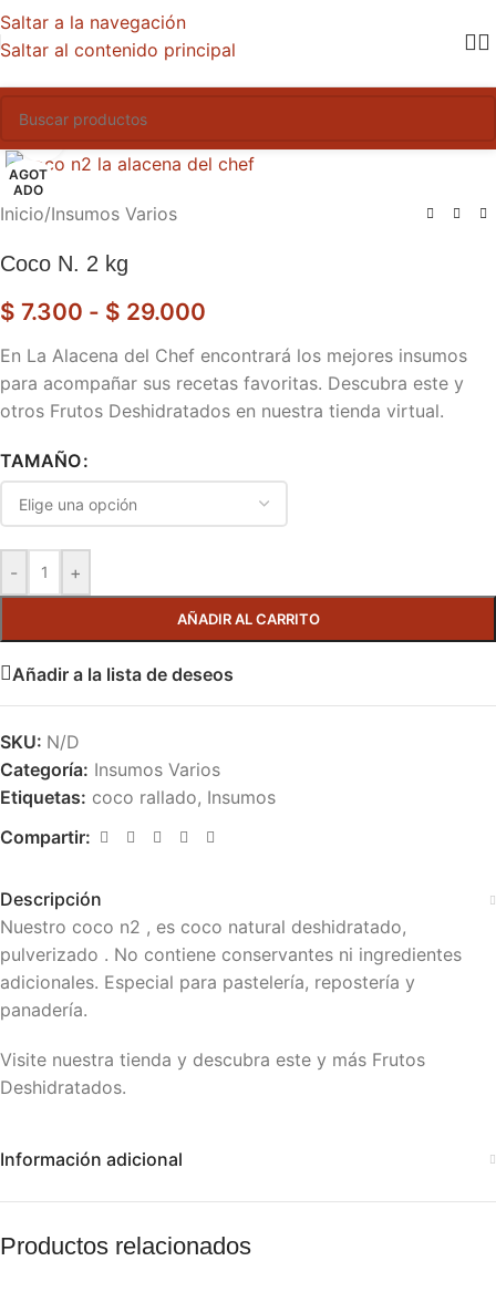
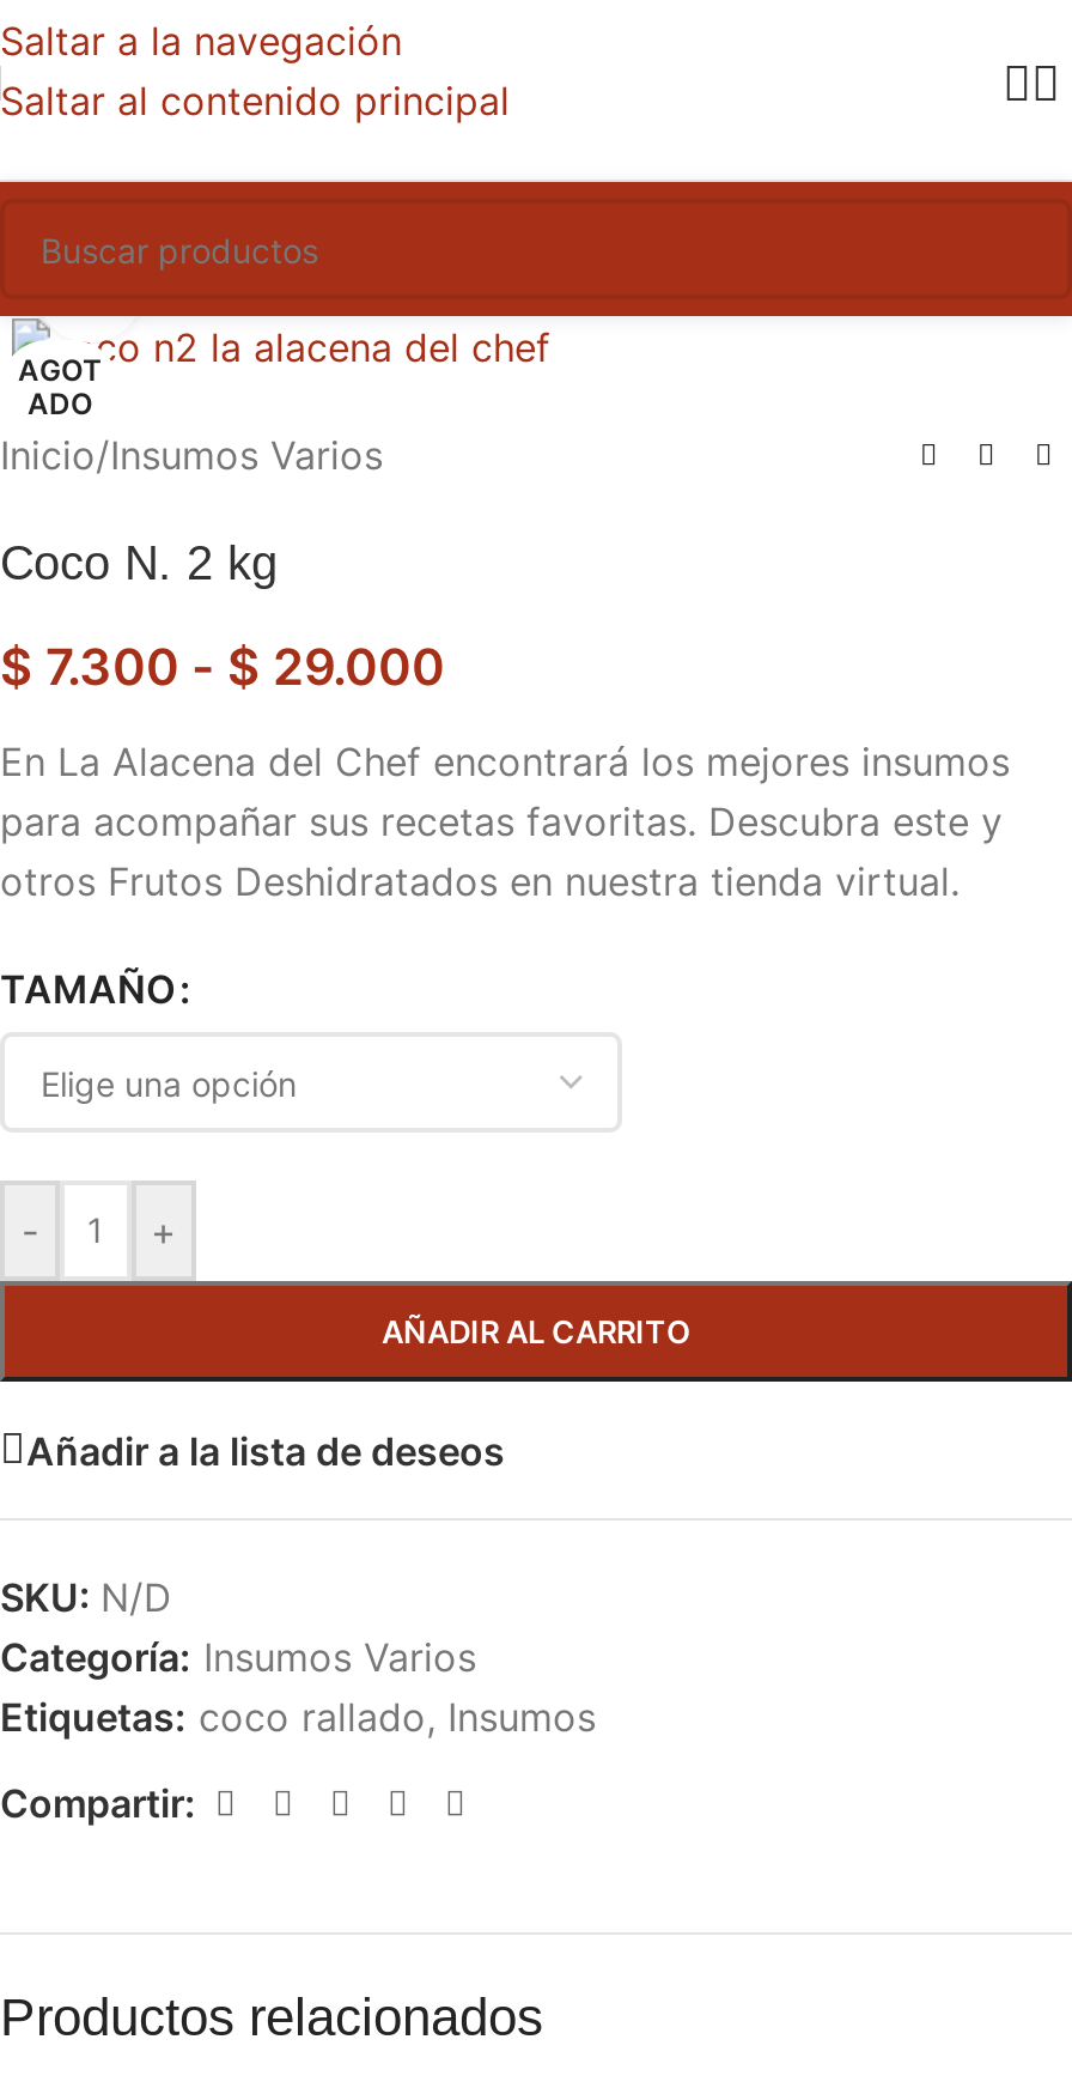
[0,888,462,1170] Descripción | Nuestro coco n2 , es coco natural deshidratado, | pulverizado . No contiene conservantes ni ingredientes | adicionales. Especial para pastelería, repostería y | panadería. | Visite nuestra tienda y descubra este y más Frutos | Deshidratados. | Información adicional -> none

